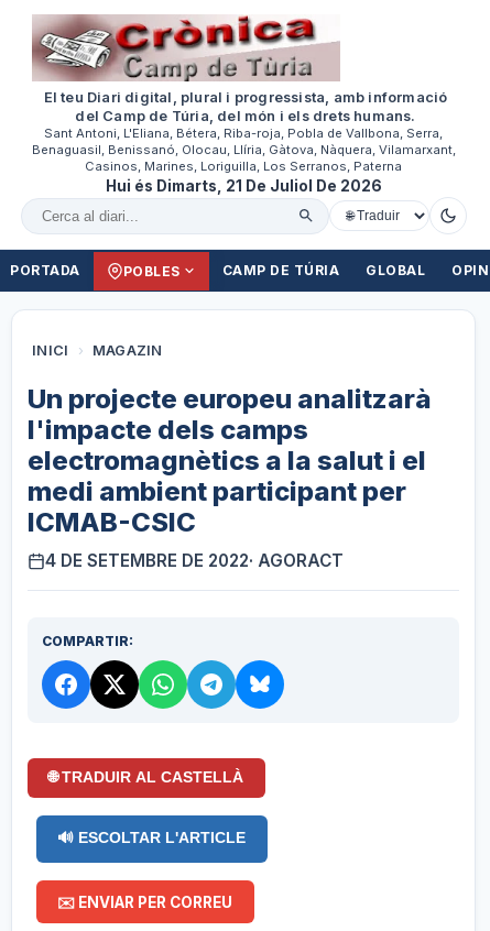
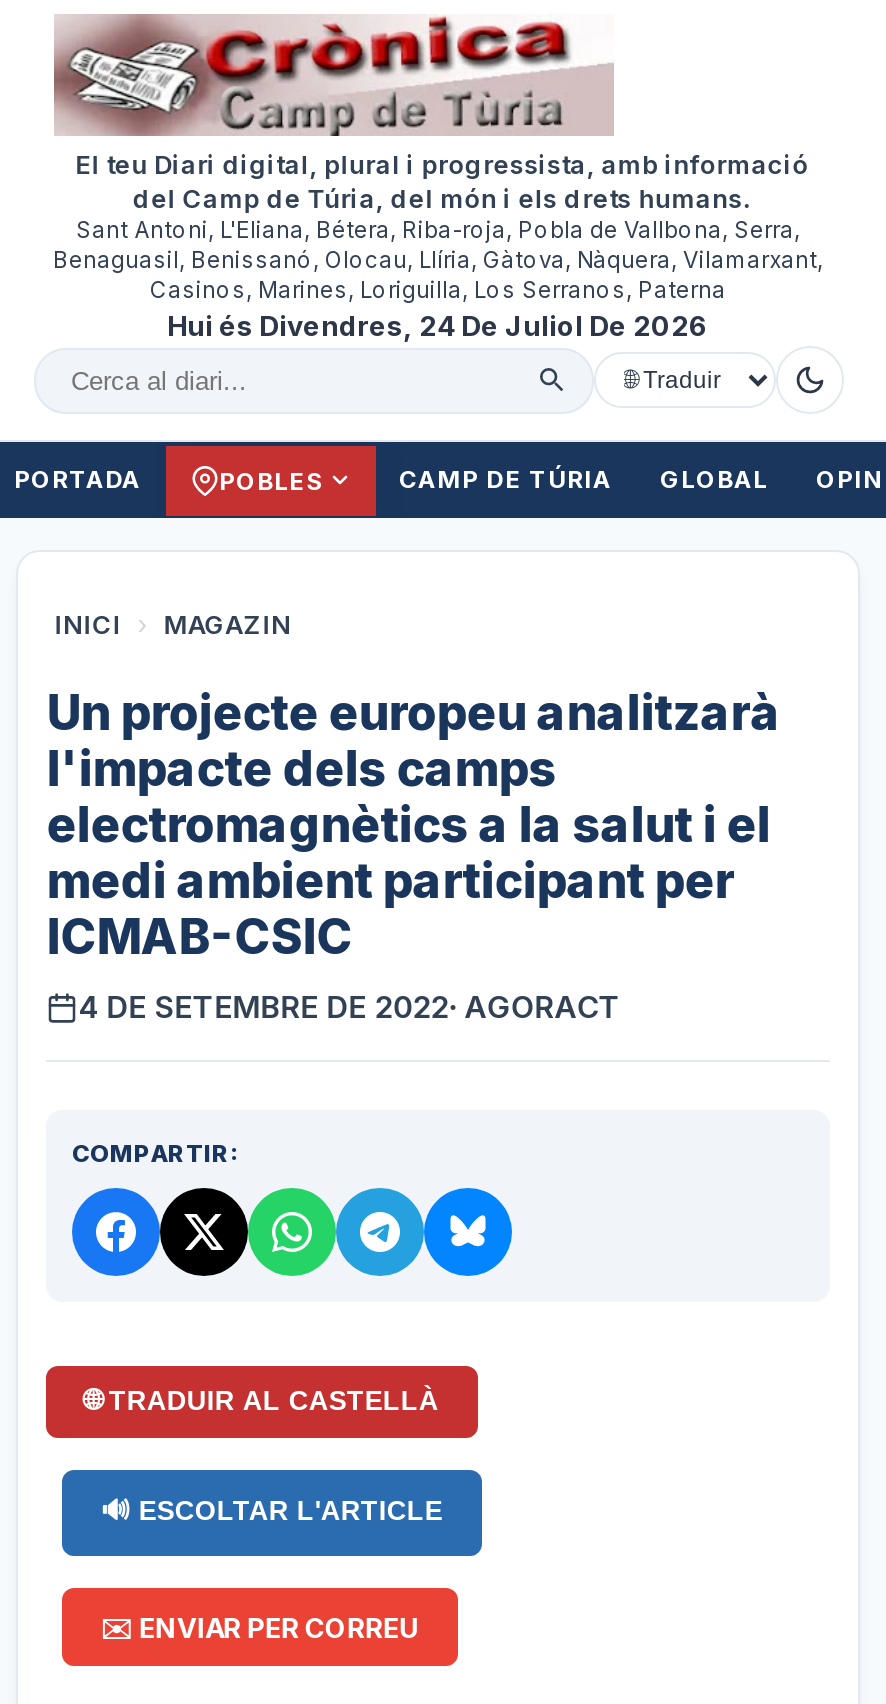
[105,178,382,195] Hui és Dimarts, 21 De Juliol De 2026 -> [167,311,709,343] Hui és Divendres, 24 De Juliol De 2026

